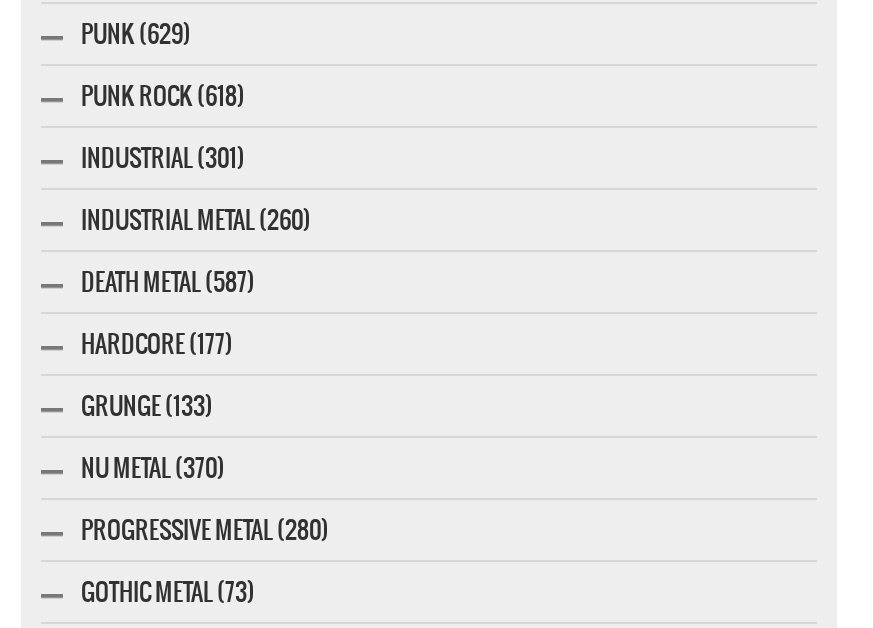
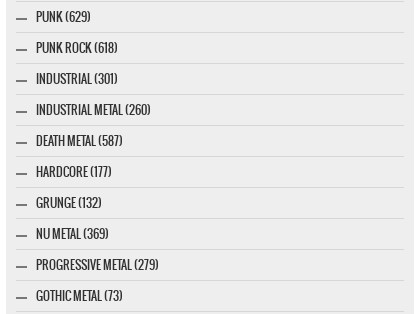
[81,387,213,423] GRUNGE (133) -> [36,194,102,212] GRUNGE (132)
[81,449,225,485] NU METAL (370) -> [36,225,109,243] NU METAL (369)
[81,511,329,547] PROGRESSIVE METAL (280) -> [36,256,159,274] PROGRESSIVE METAL (279)

